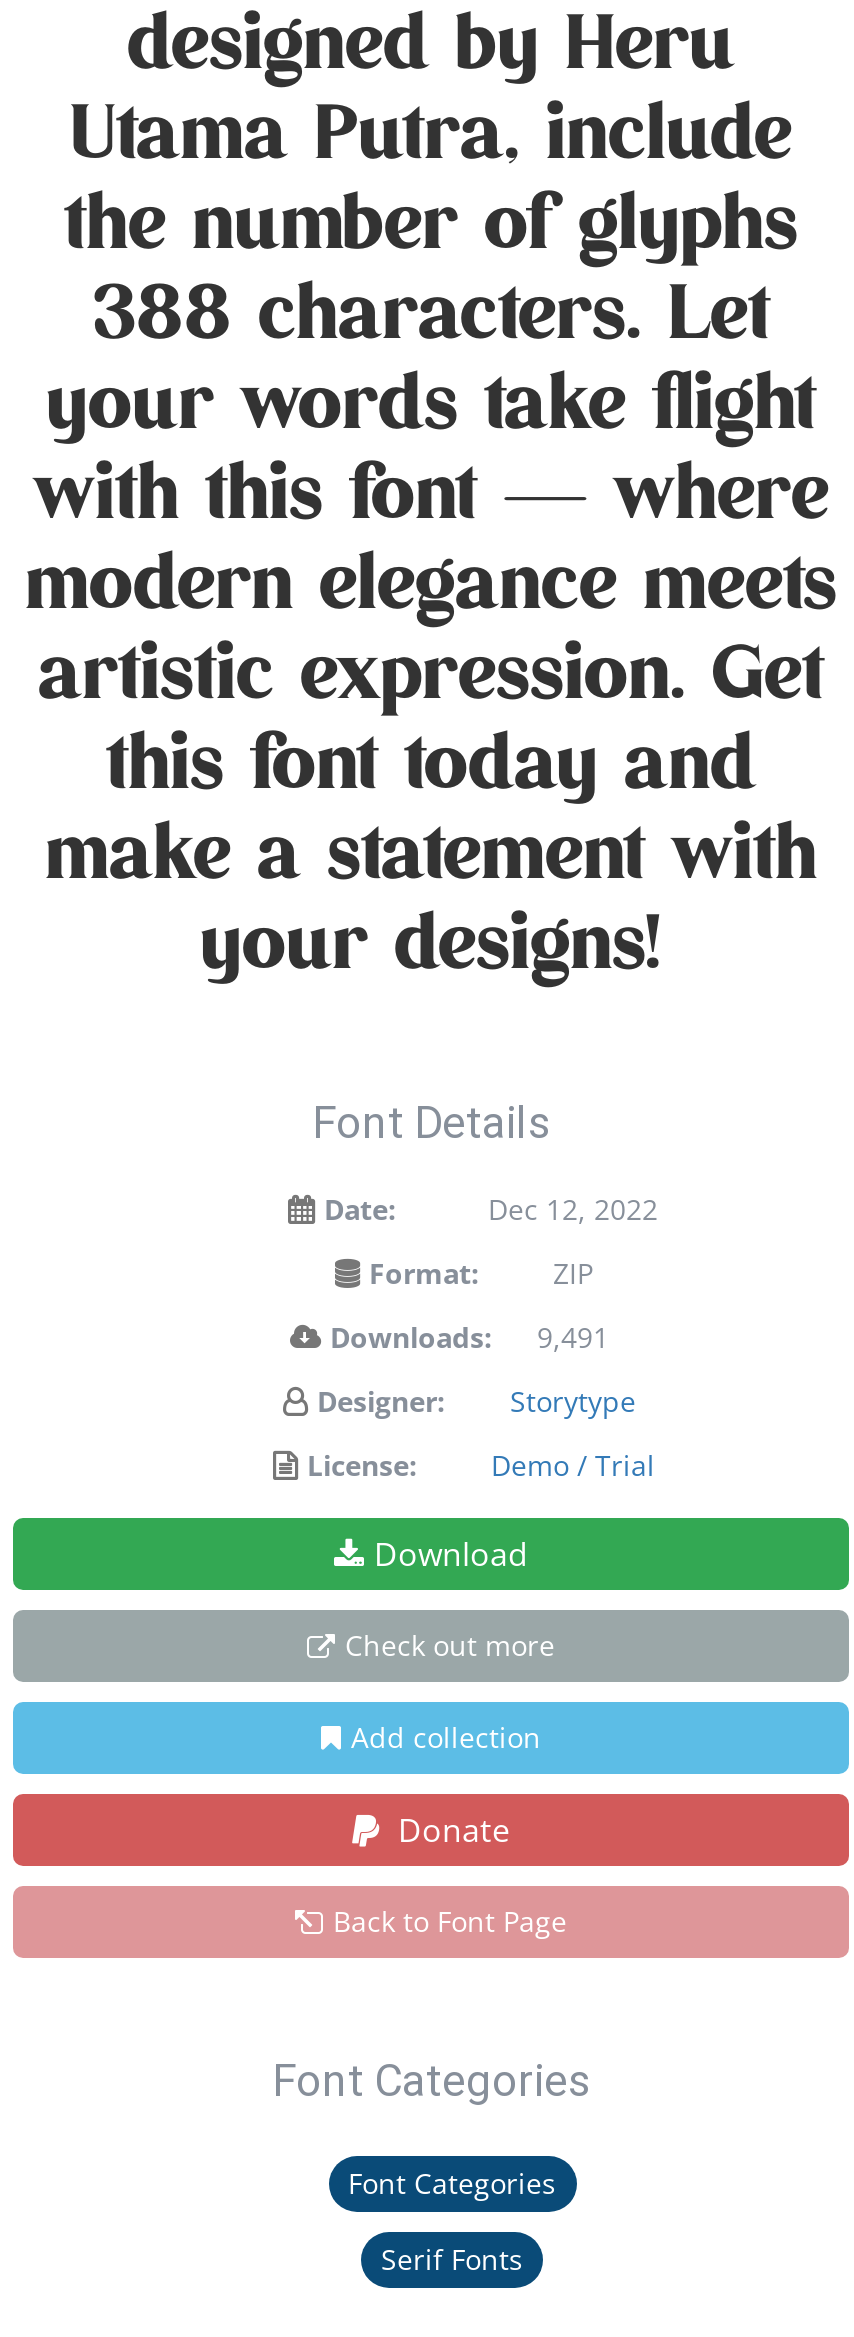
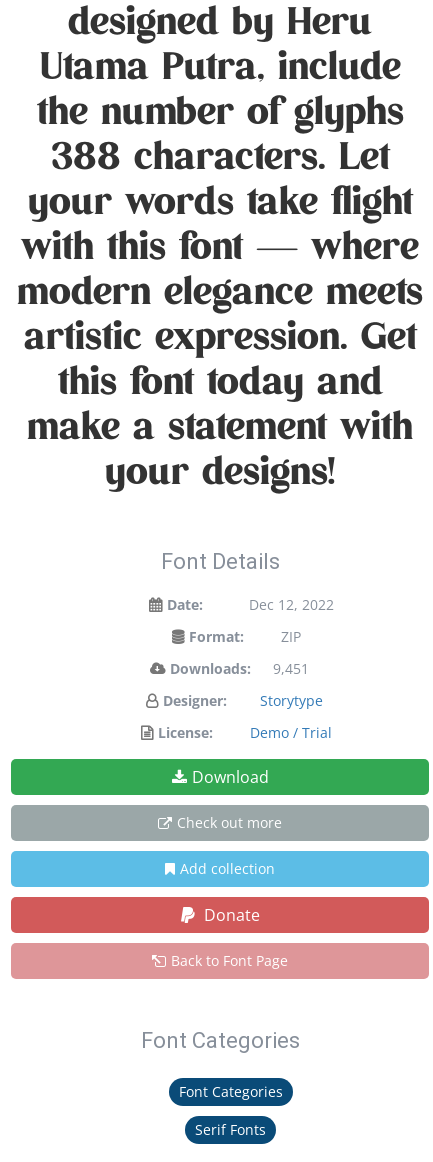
[330,1318,609,1356] Downloads: 9,491 -> [169,659,309,678] Downloads: 9,451

